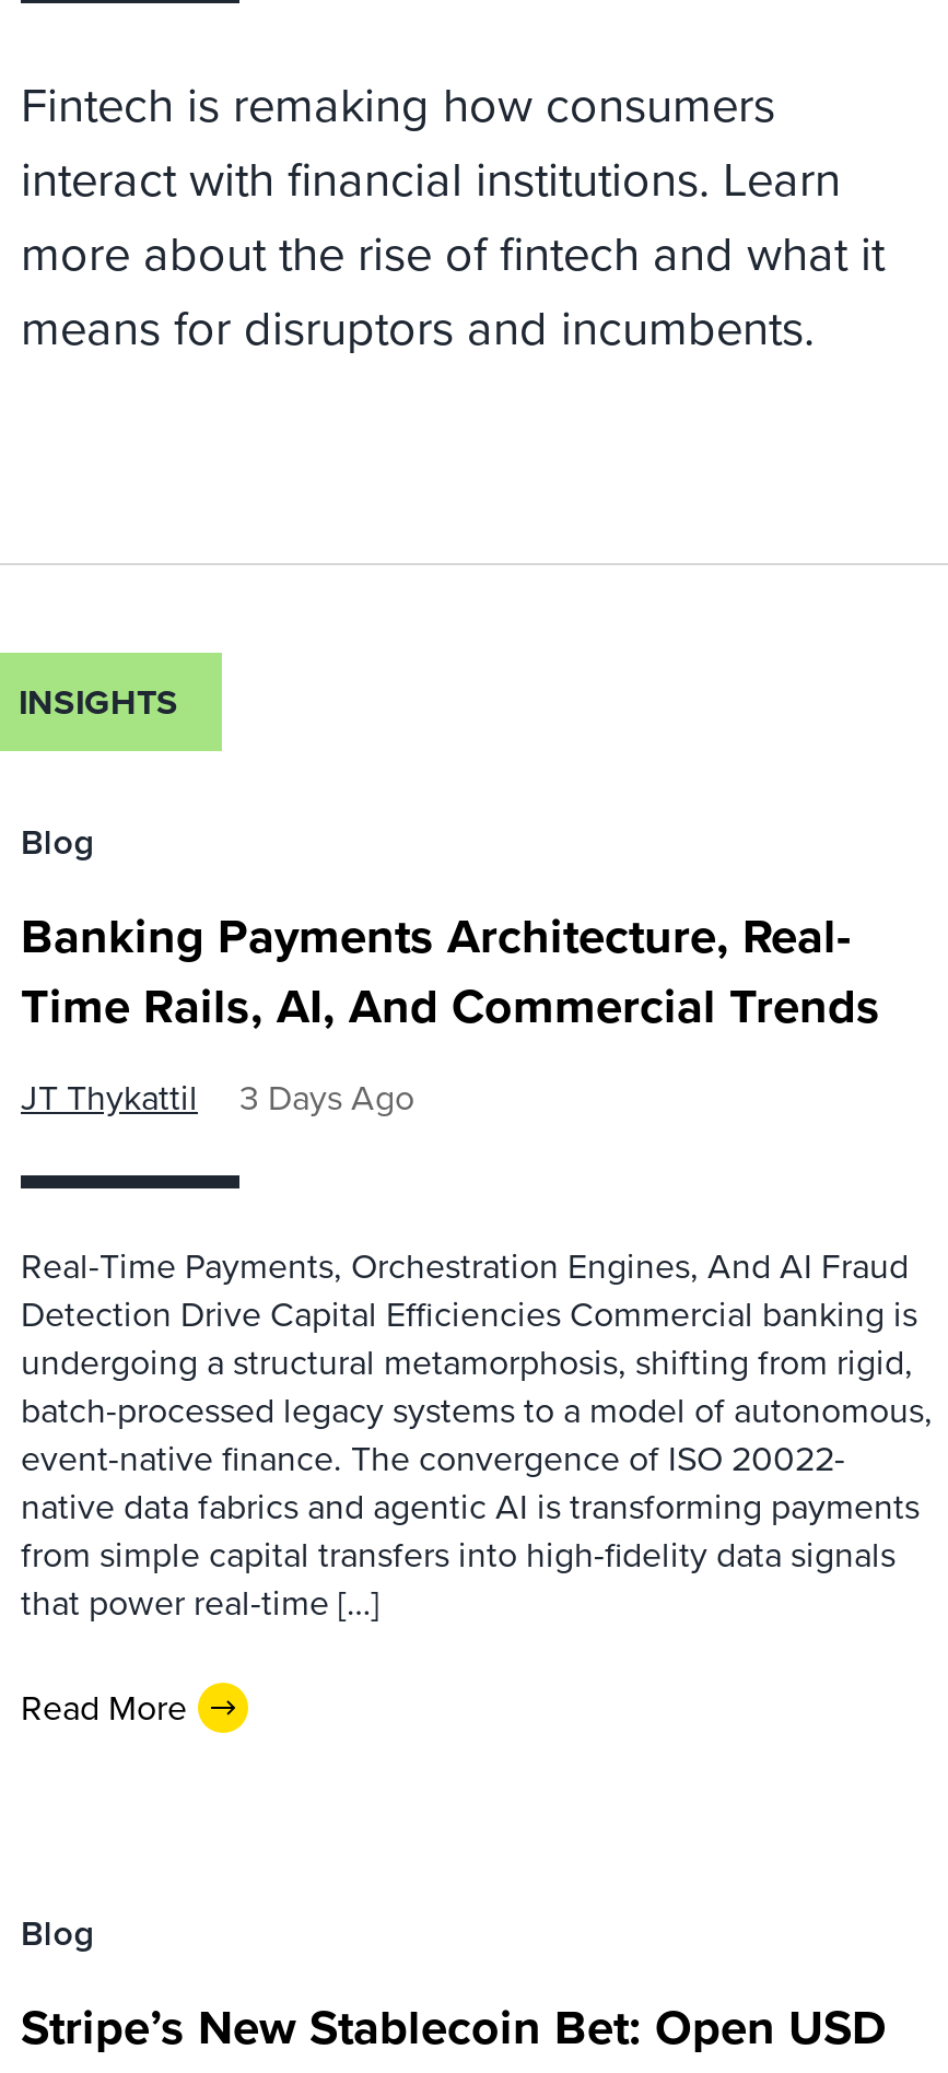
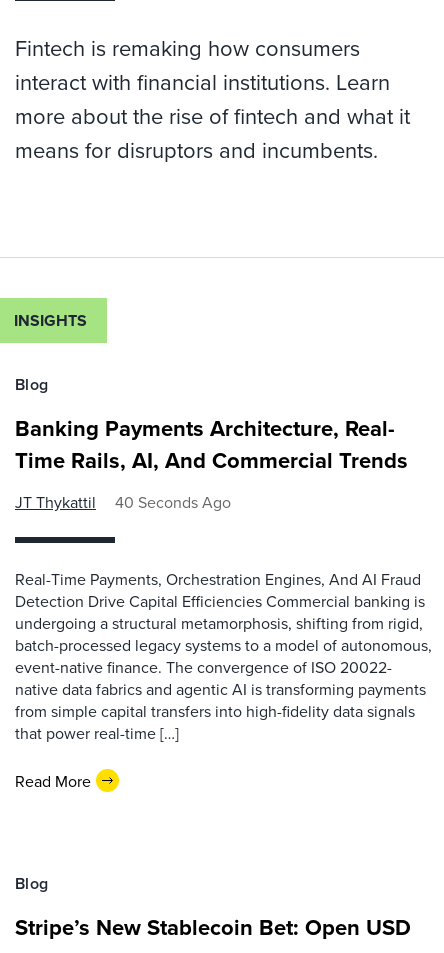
[21,1073,414,1123] JT Thykattil 3 Days Ago -> [15,491,231,513] JT Thykattil 40 Seconds Ago

